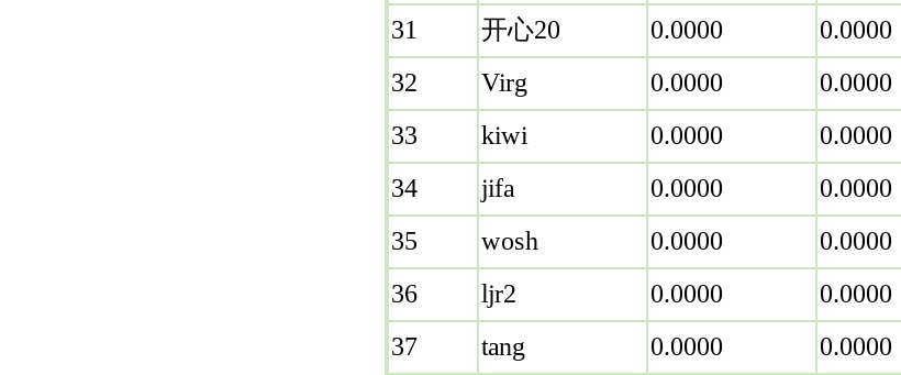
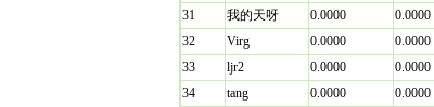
[481,14,560,45] 开心20 -> [227,8,279,23] 我的天呀
[391,120,892,309] kiwi | 0.0000 | 0.0000 | 34 | jifa | 0.0000 | 0.0000 | 35 | wosh | 0.0000 | 0.0000 | 36 -> none
[391,331,418,362] 37 -> [182,85,195,101] 34

